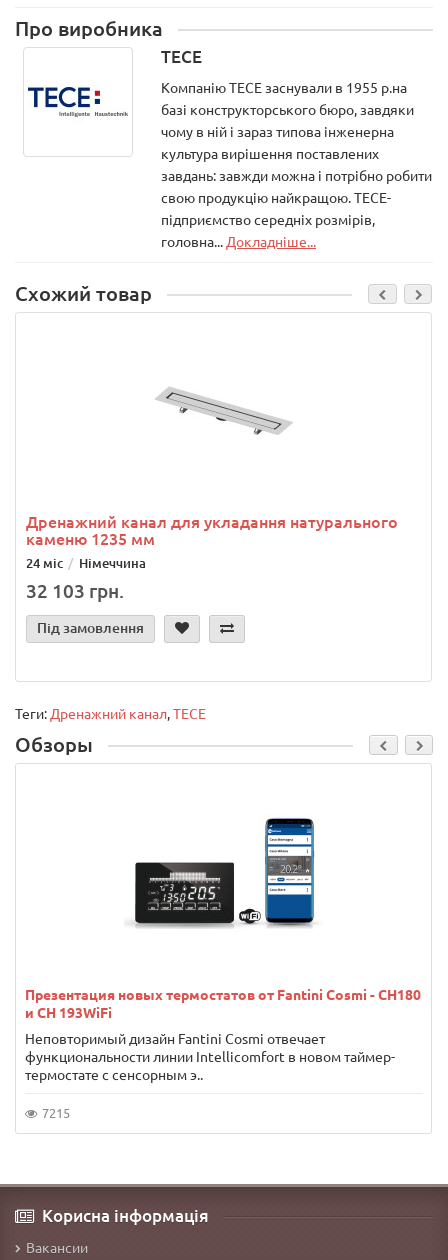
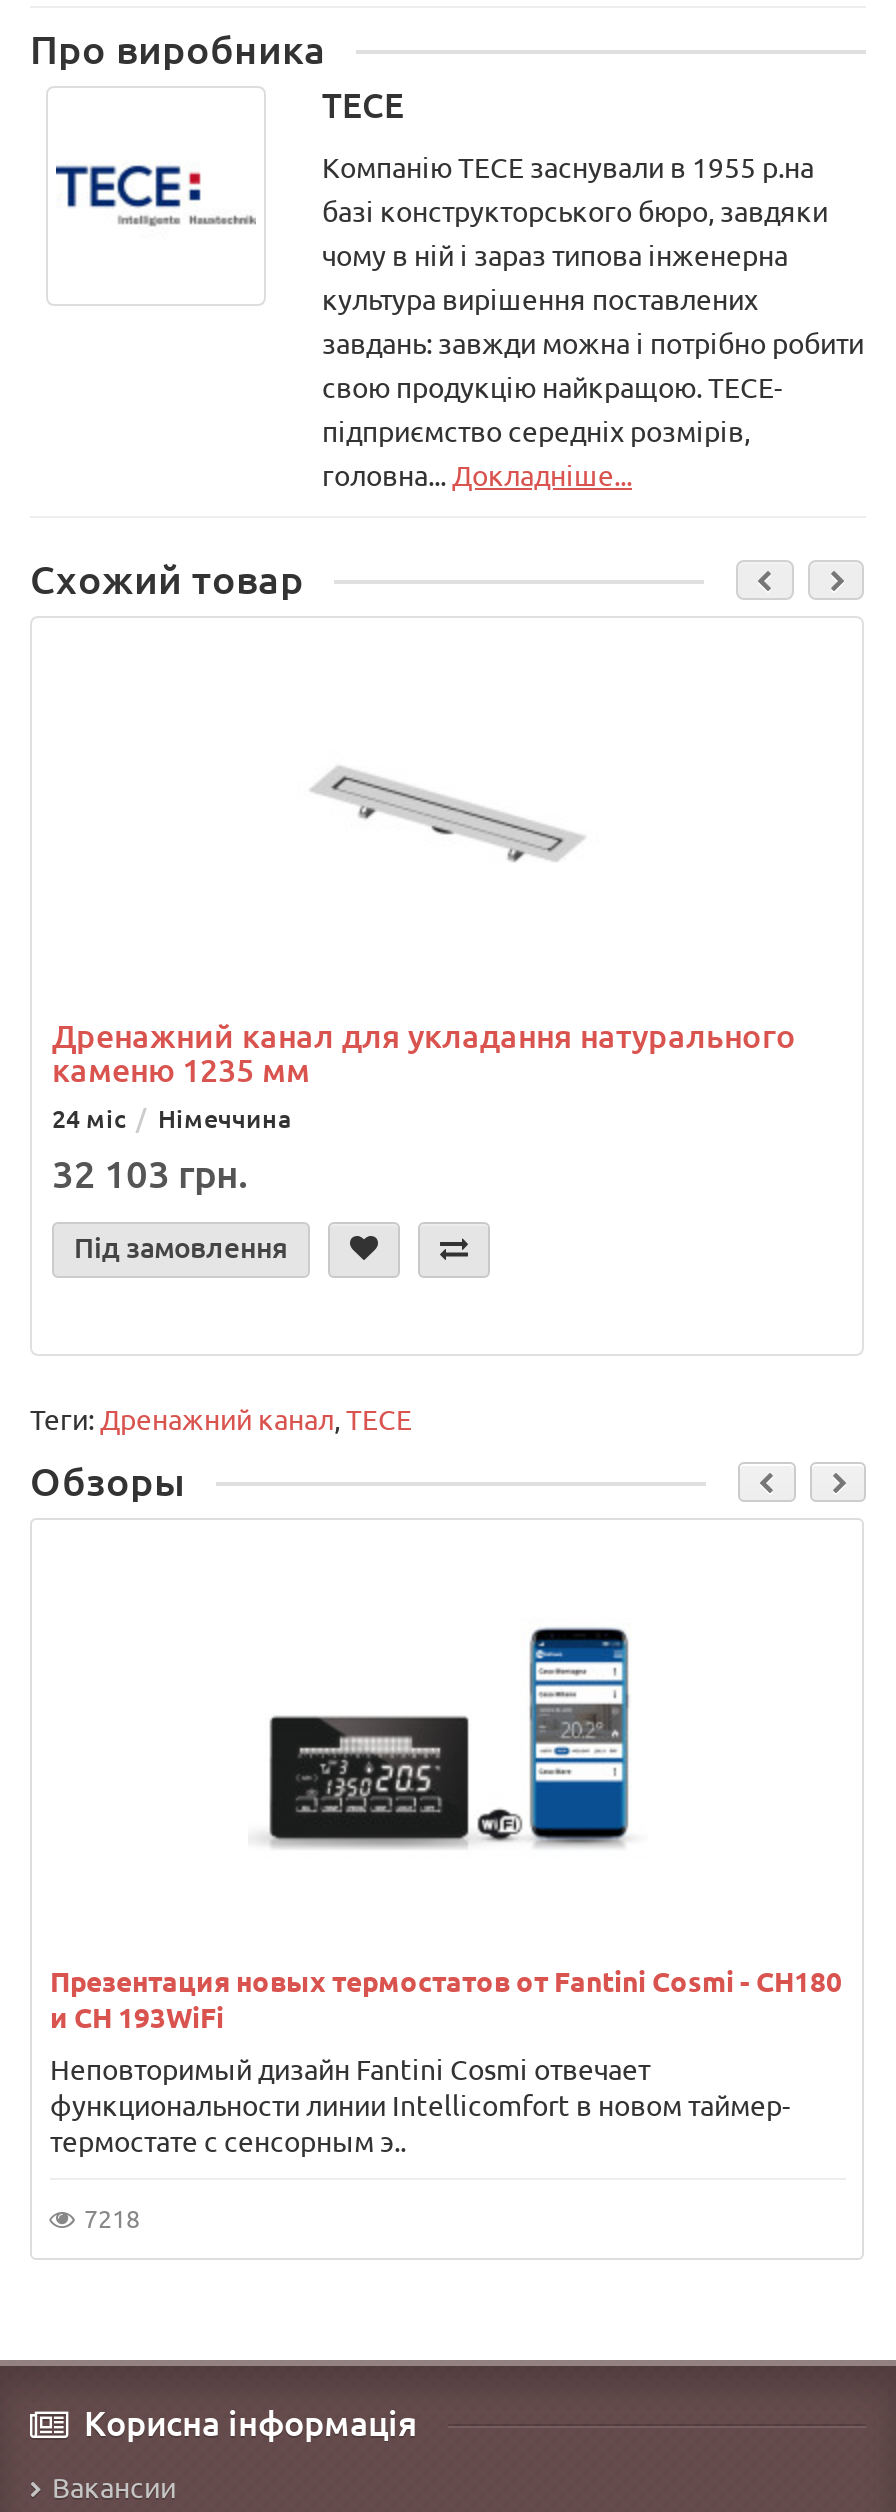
[42,1104,70,1121] 7215 -> [84,2200,140,2234] 7218

